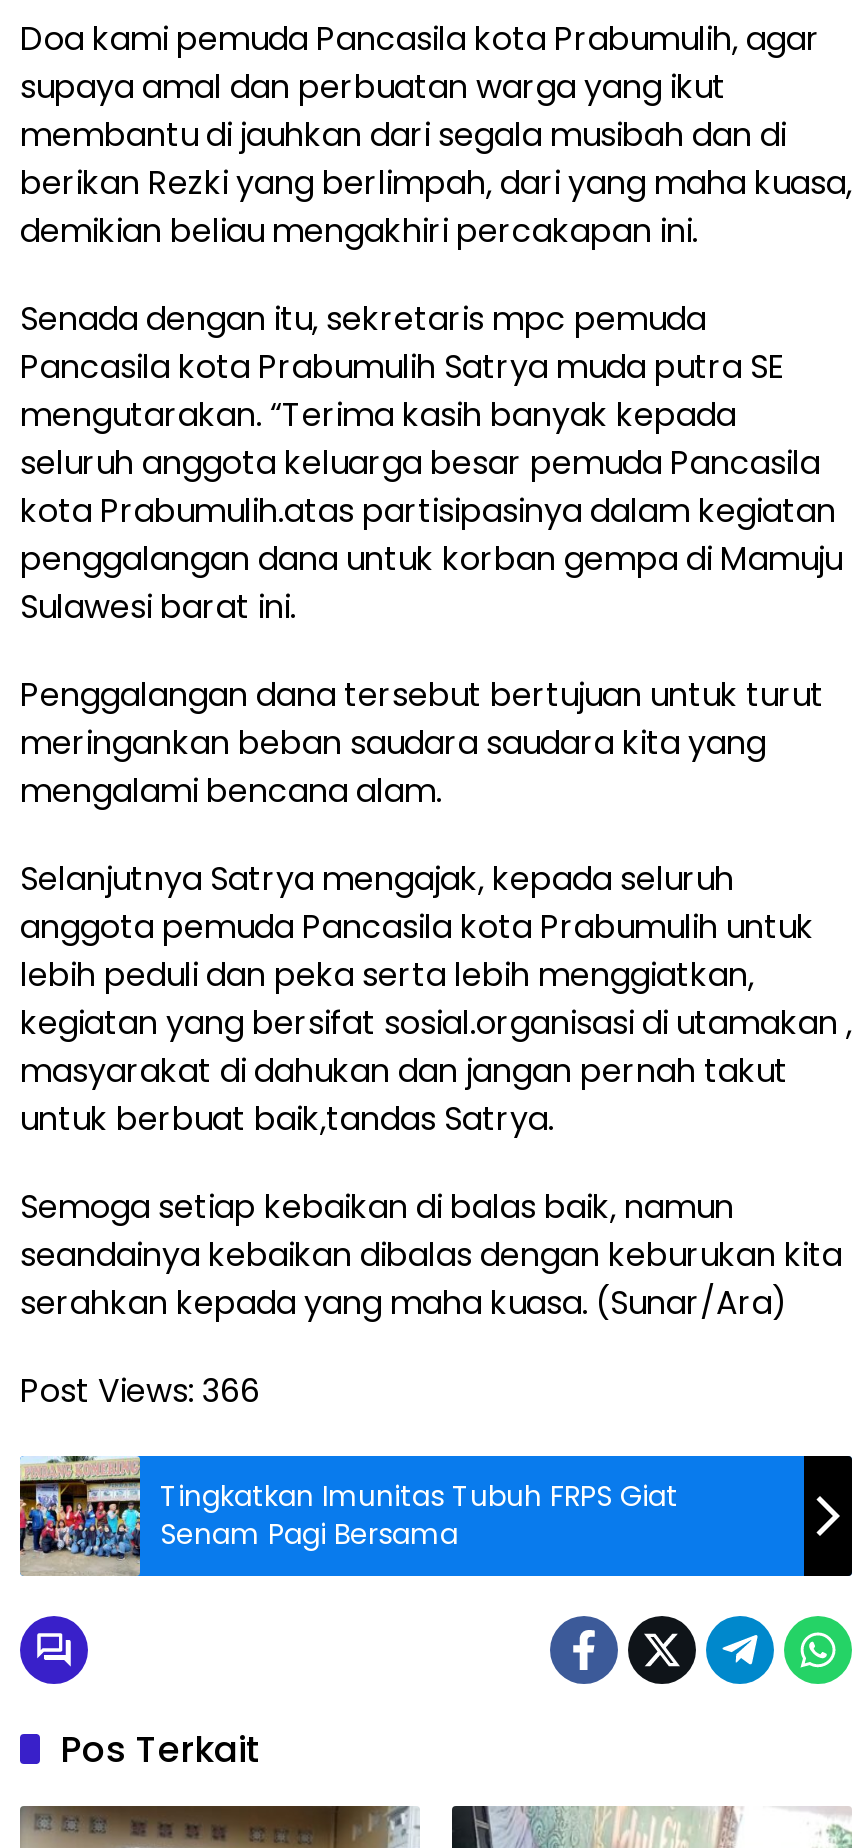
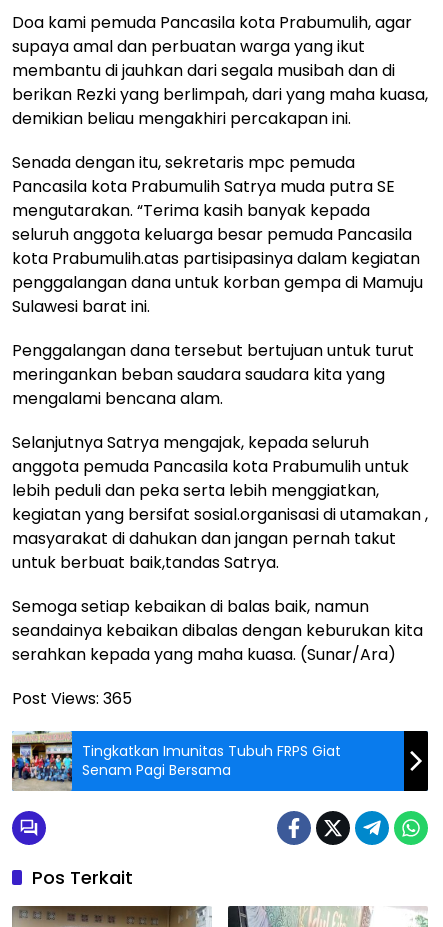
[20,1368,260,1414] Post Views: 366 -> [12,687,132,710] Post Views: 365

